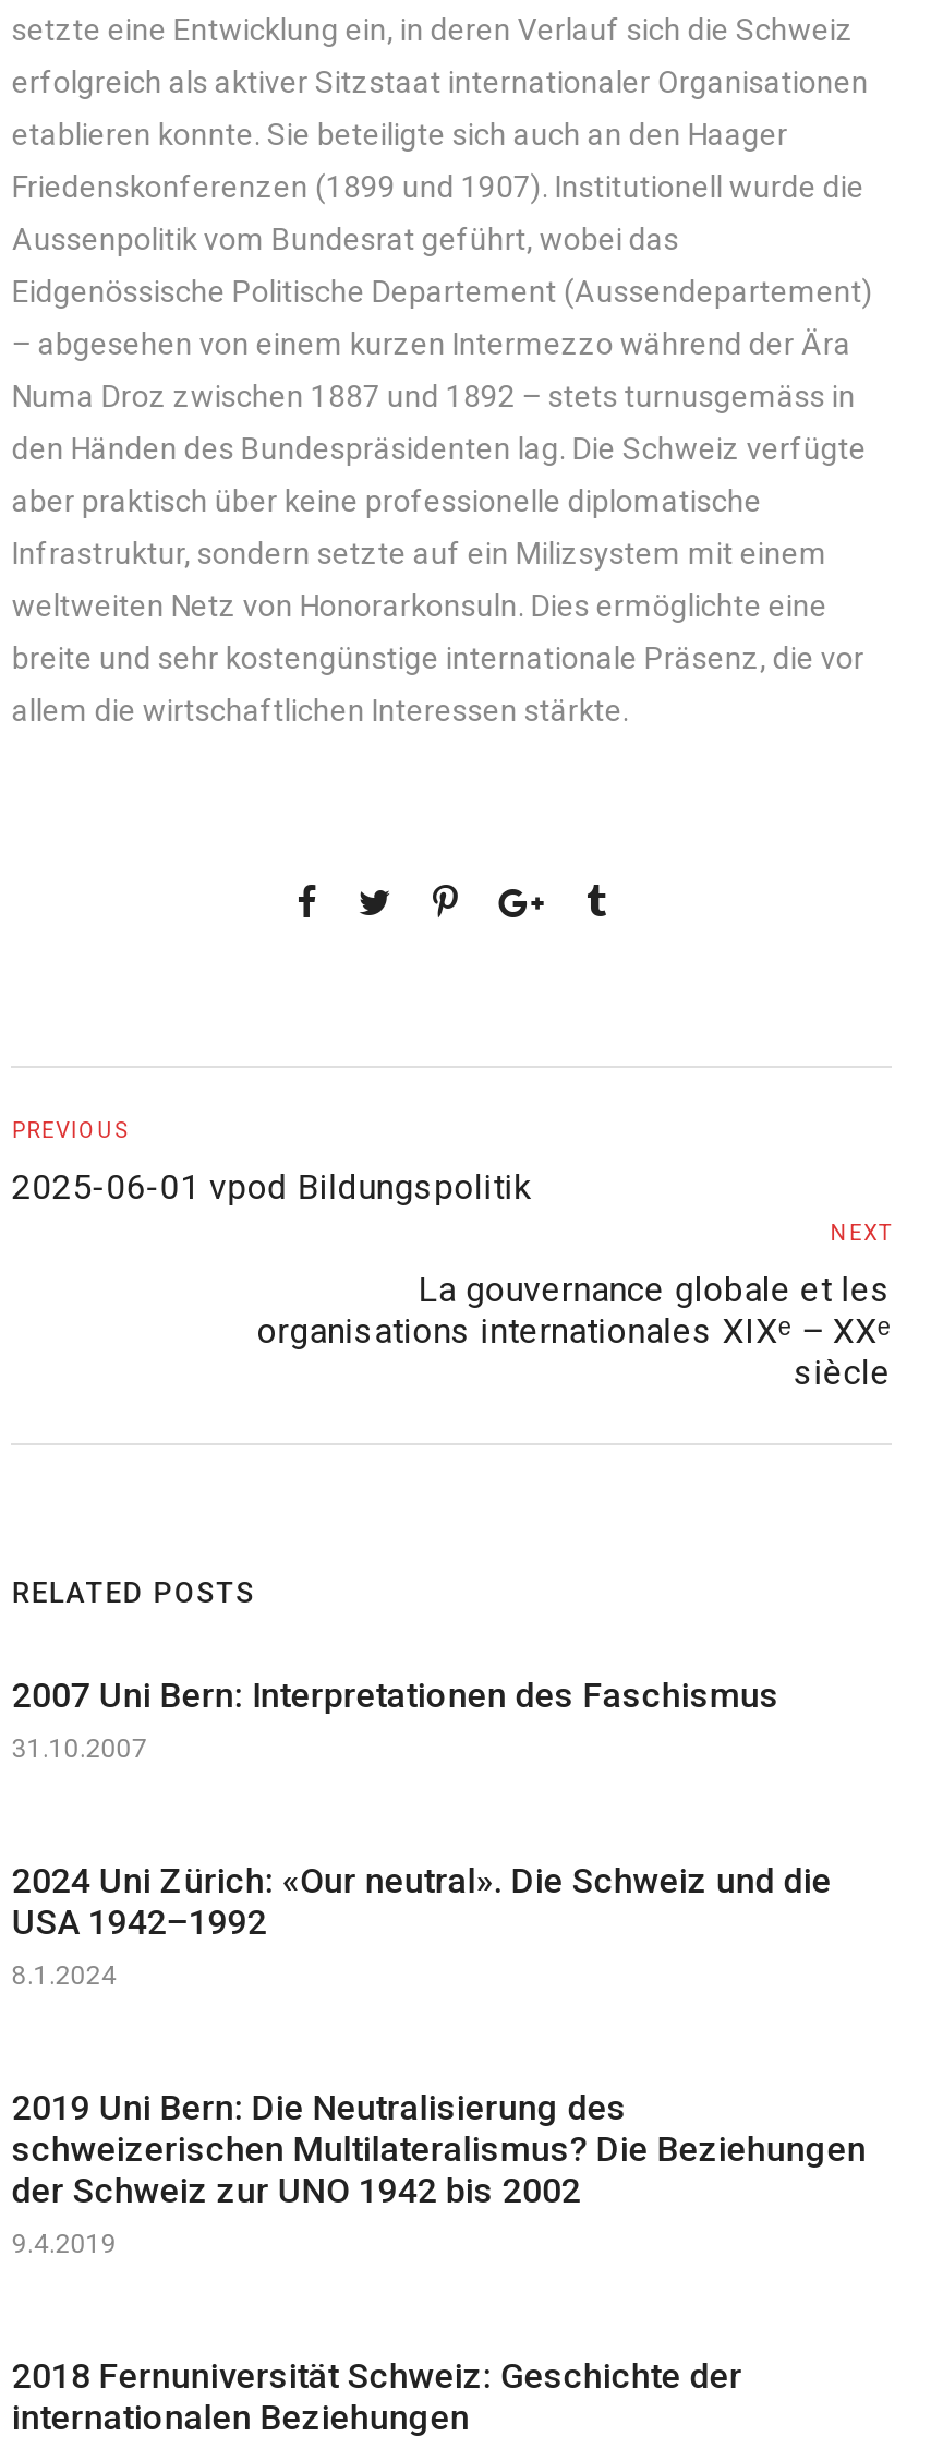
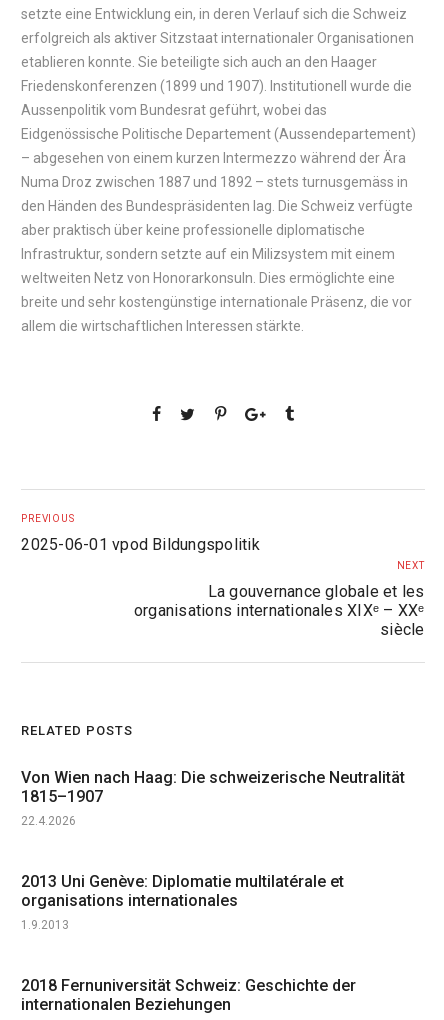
[12,1675,866,2259] 2007 Uni Bern: Interpretationen des Faschismus | 31.10.2007 | 2024 Uni Zürich: «Our neutral». Die Schweiz und die | USA 1942–1992 | 8.1.2024 | 2019 Uni Bern: Die Neutralisierung des | schweizerischen Multilateralismus? Die Beziehungen | der Schweiz zur UNO 1942 bis 2002 | 9.4.2019 -> [21,768,405,932] Von Wien nach Haag: Die schweizerische Neutralität | 1815–1907 | 22.4.2026 | 2013 Uni Genève: Diplomatie multilatérale et | organisations internationales | 1.9.2013

